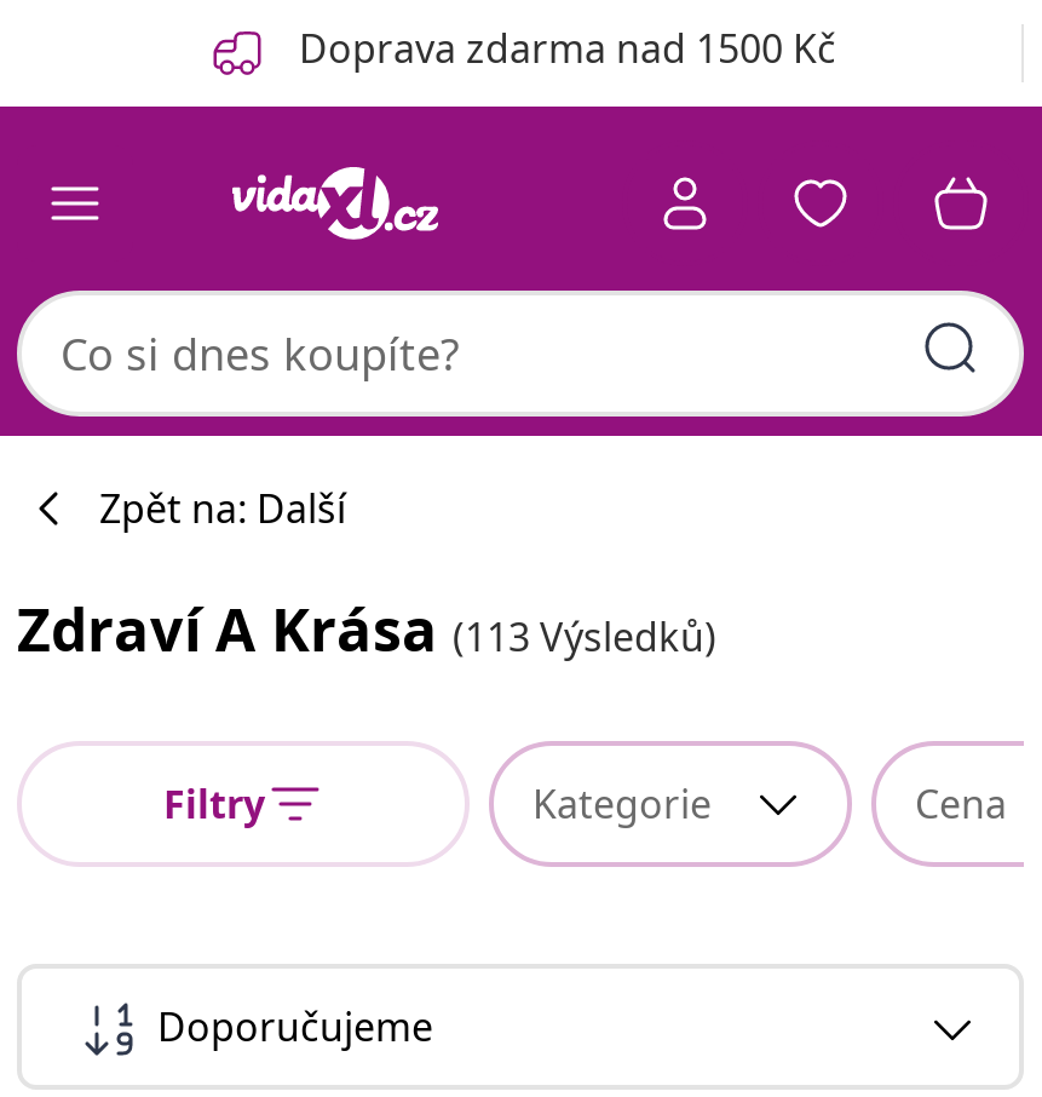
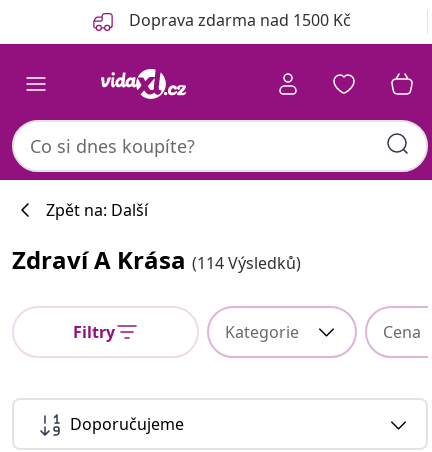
[17,588,716,668] Zdraví A Krása (113 Výsledků) -> [12,243,301,276] Zdraví A Krása (114 Výsledků)

